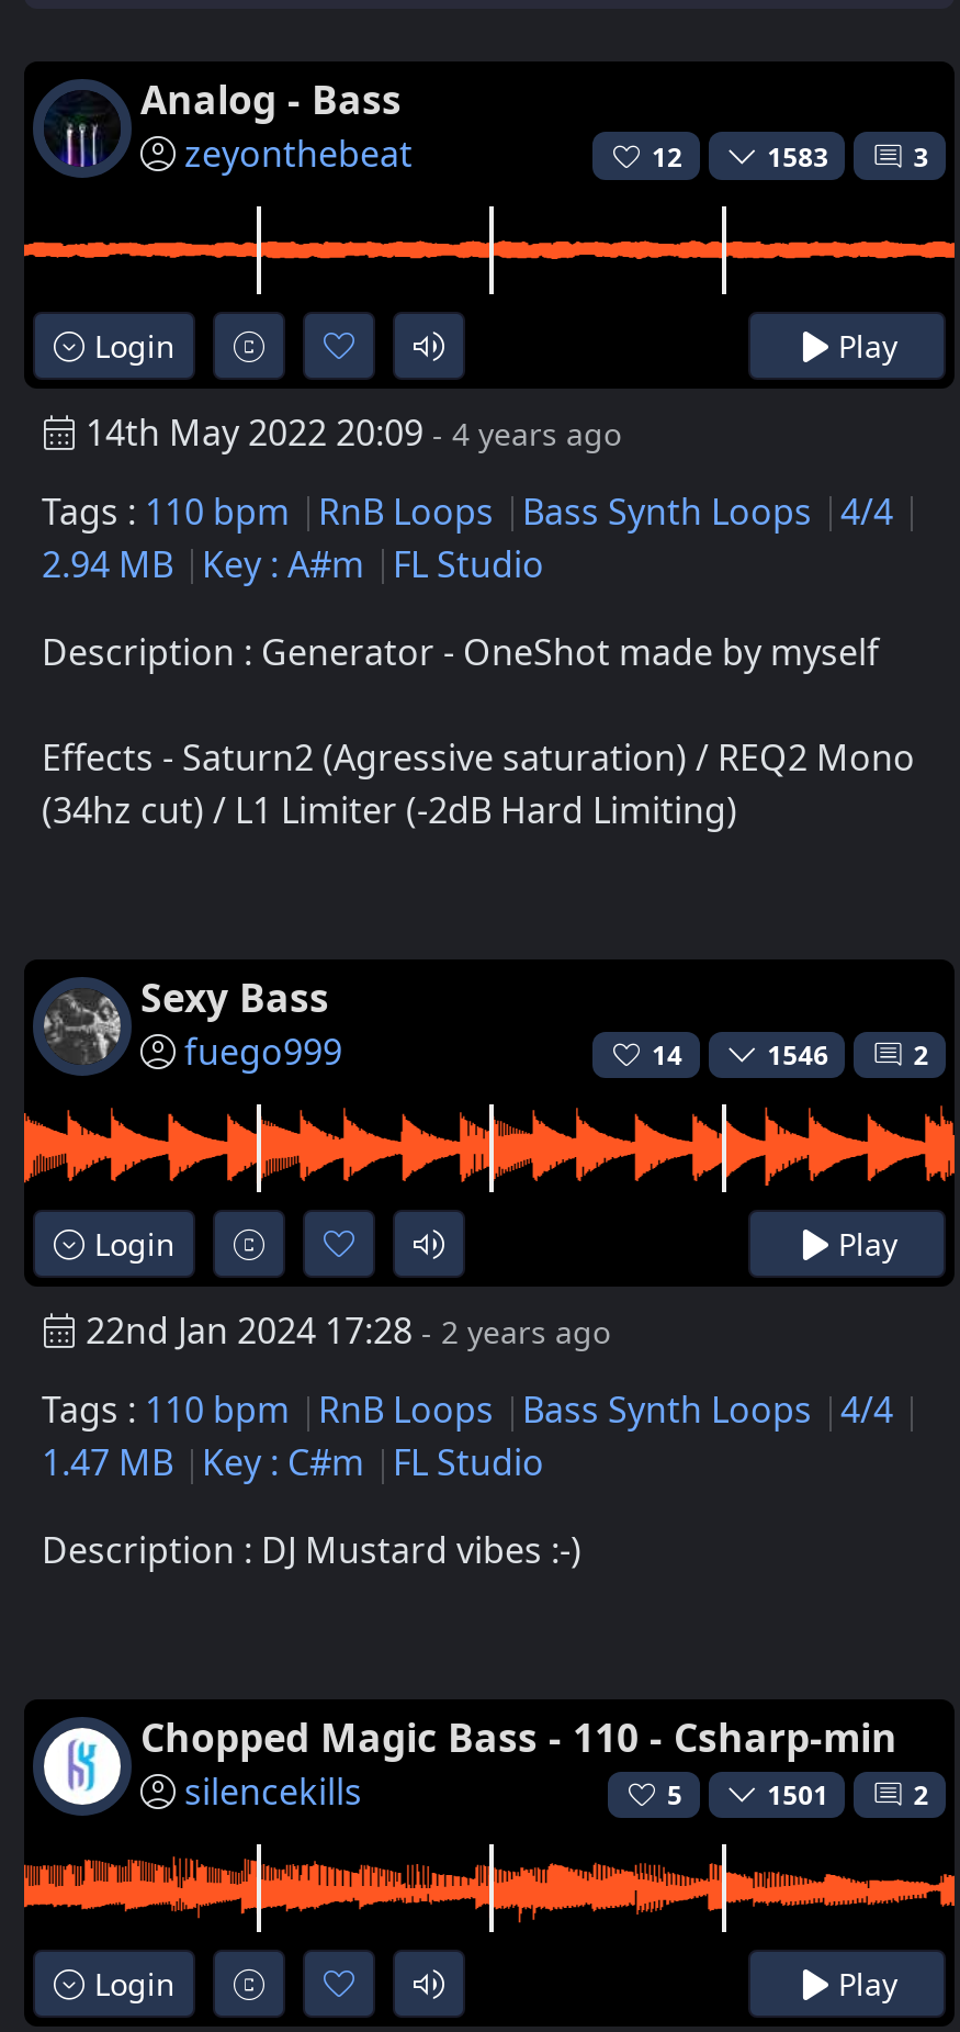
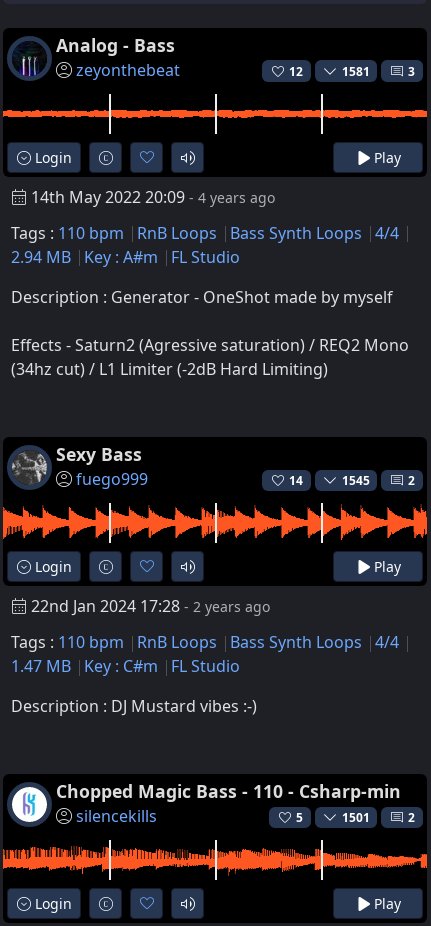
[767,137,829,175] 1583 -> [342,62,370,79] 1581
[767,1036,829,1073] 1546 -> [342,472,370,489] 1545

